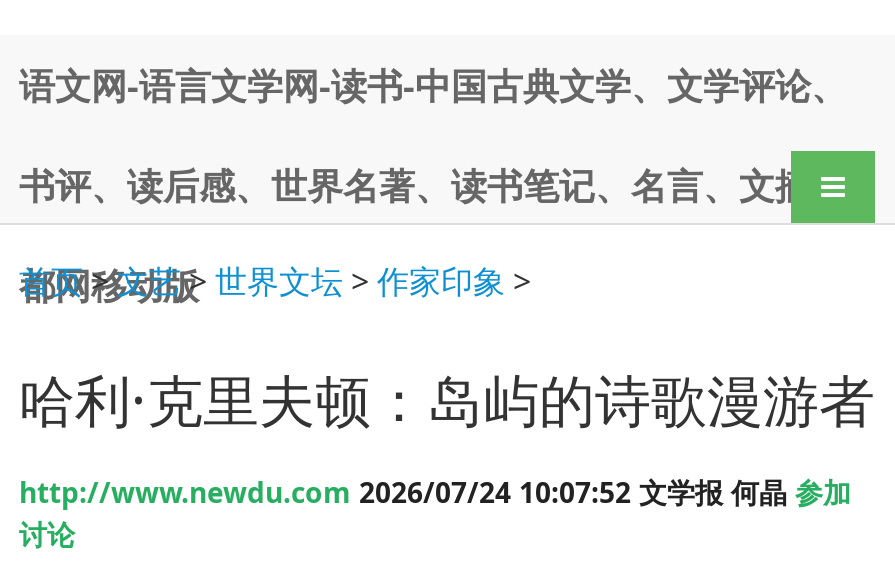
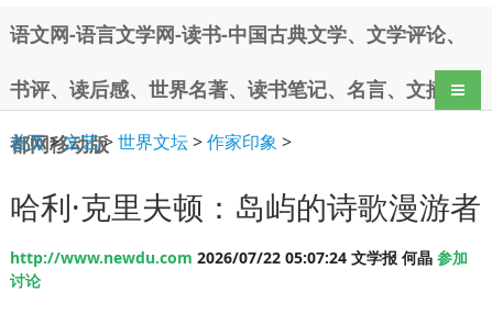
[19,472,851,510] http://www.newdu.com 2026/07/24 10:07:52 文学报 何晶参加 -> [10,246,468,267] http://www.newdu.com 2026/07/22 05:07:24 文学报 何晶参加

